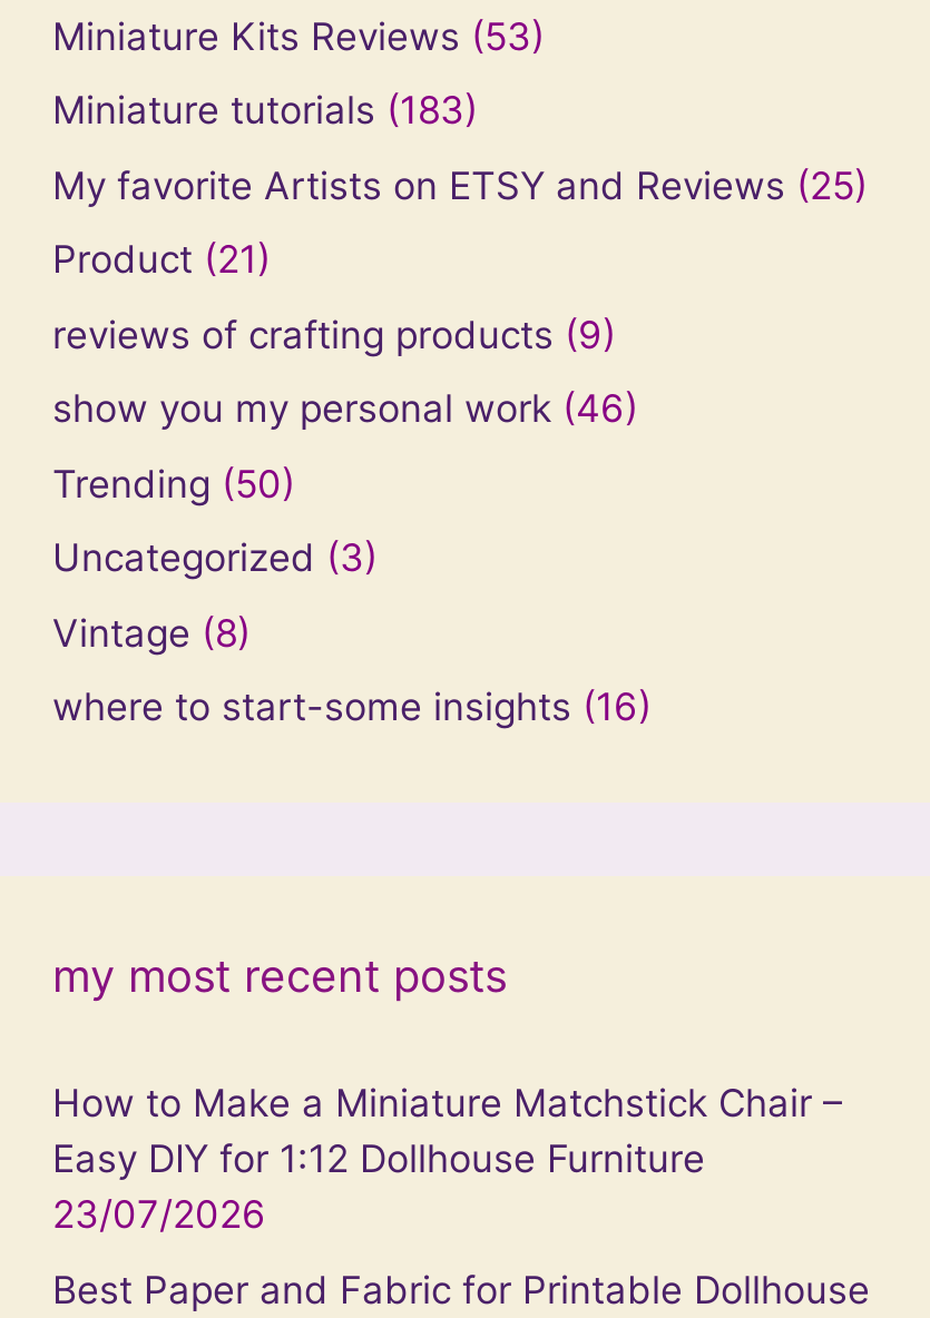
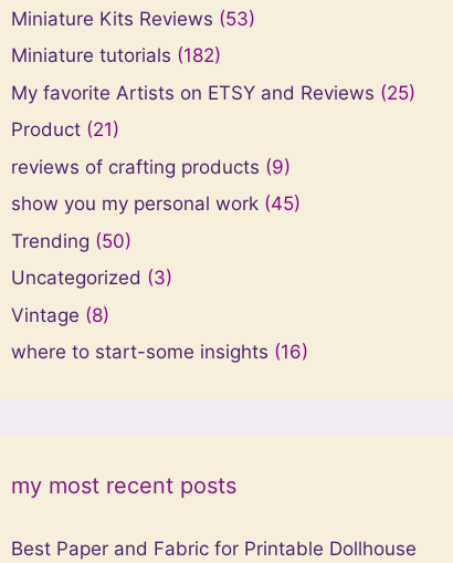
[52,89,478,133] Miniature tutorials (183) -> [11,45,221,67] Miniature tutorials (182)
[52,387,638,431] show you my personal work (46) -> [11,193,301,215] show you my personal work (45)
[52,1082,843,1237] How to Make a Miniature Matchstick Chair – | Easy DIY for 1:12 Dollhouse Furniture | 23/07/2026 -> none

